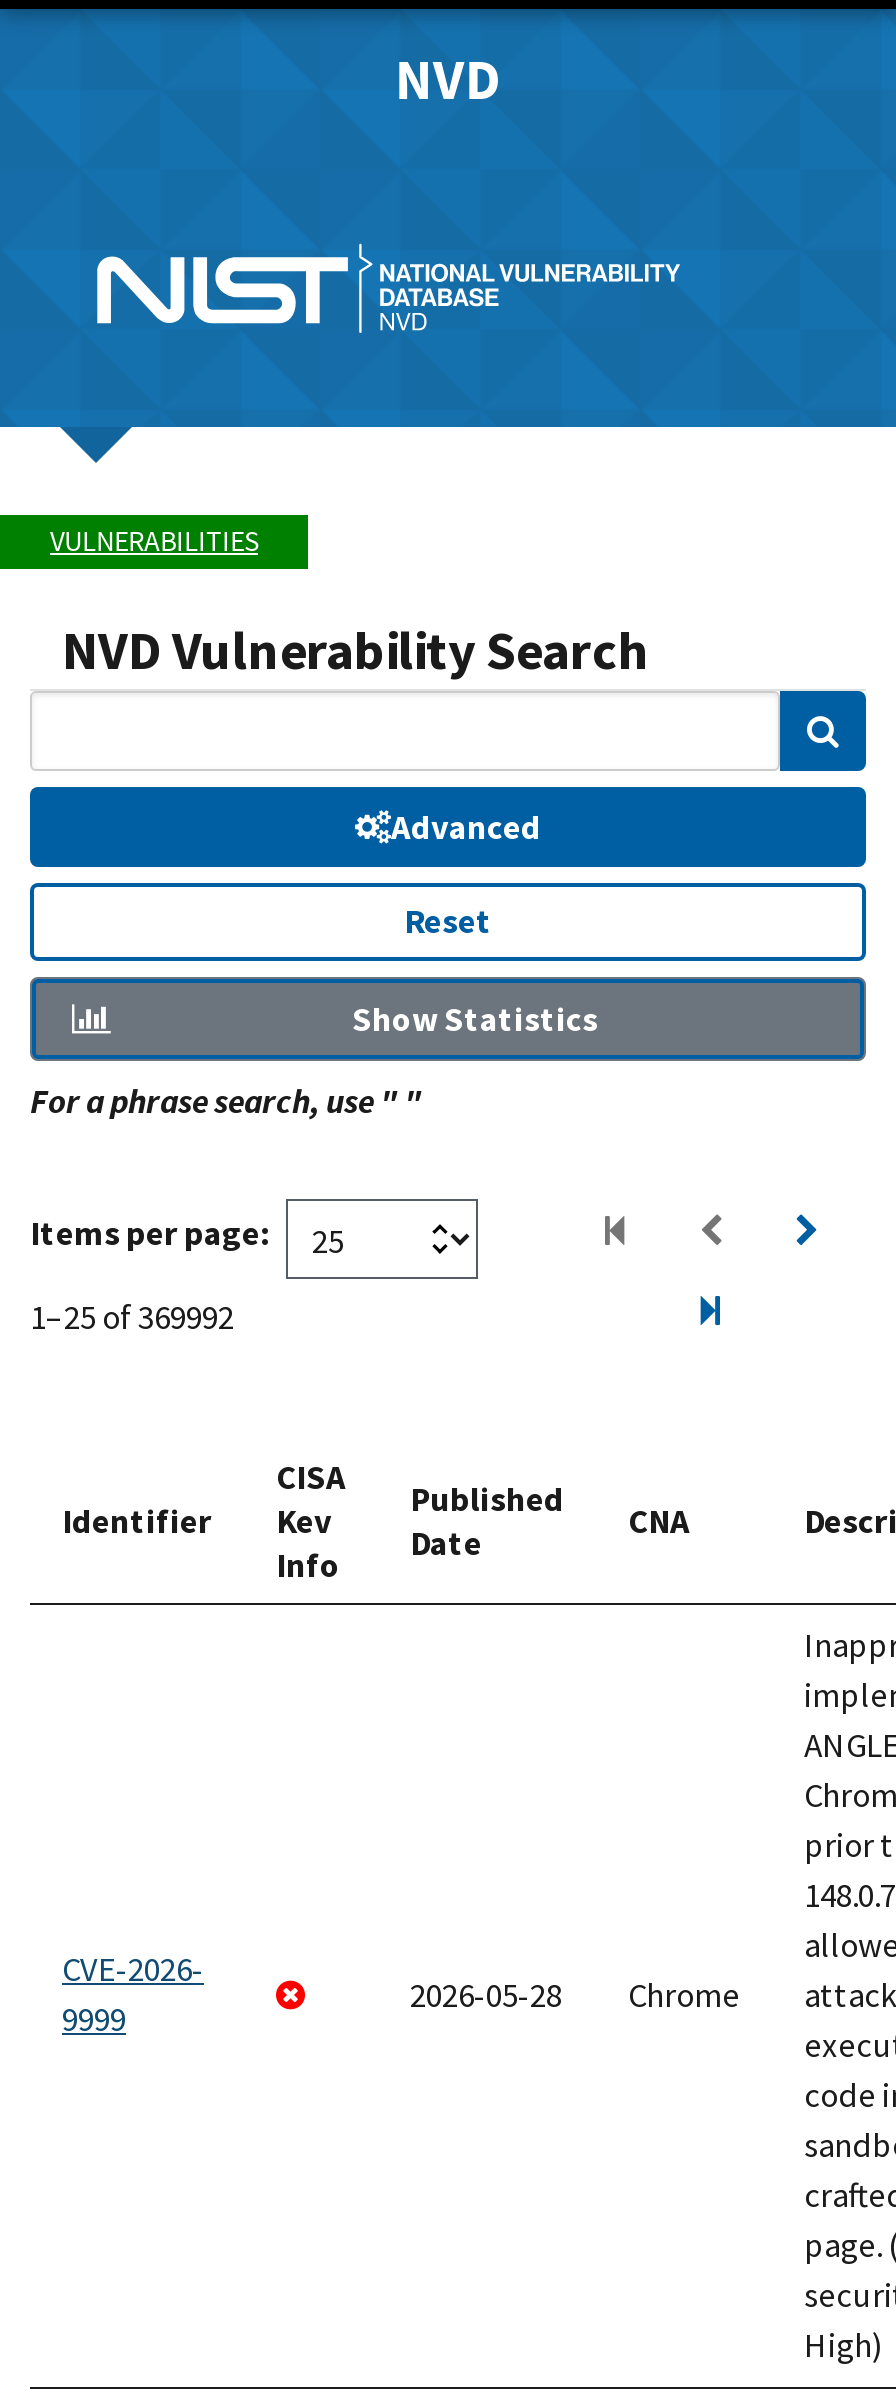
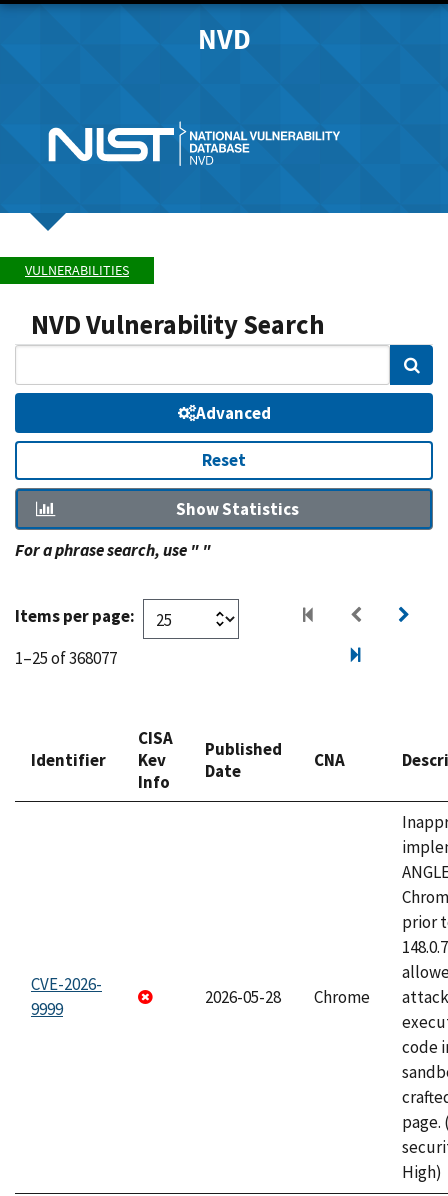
[30,1295,234,1339] 1–25 of 369992 -> [15,647,117,669] 1–25 of 368077

